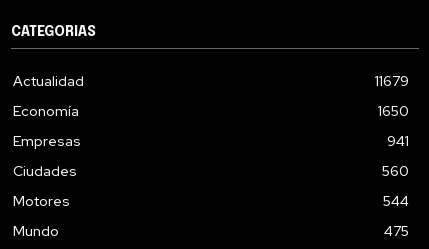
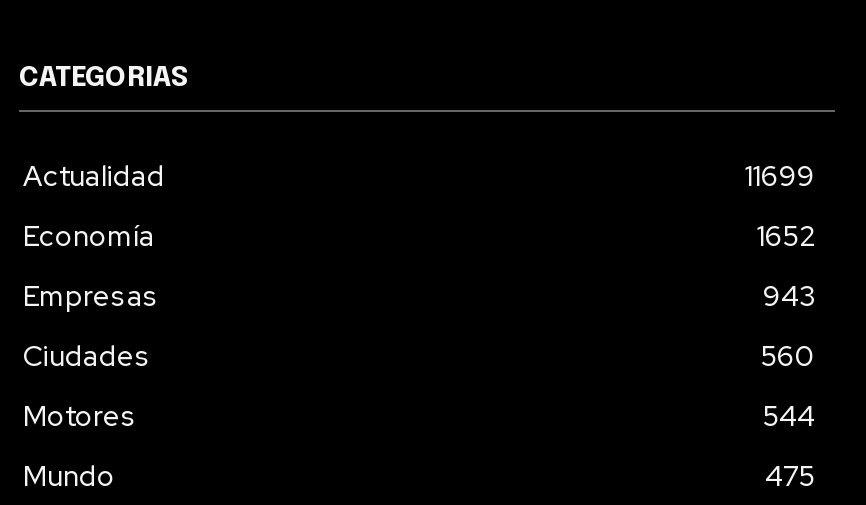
[375,72,409,90] 11679 -> [745,158,815,194] 11699
[378,102,409,120] 1650 -> [757,218,815,254] 1652
[387,132,409,150] 941 -> [763,278,815,314] 943

